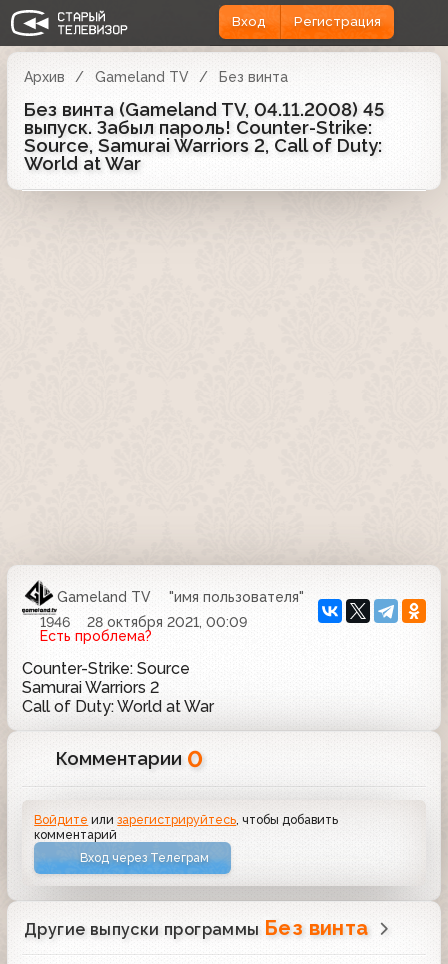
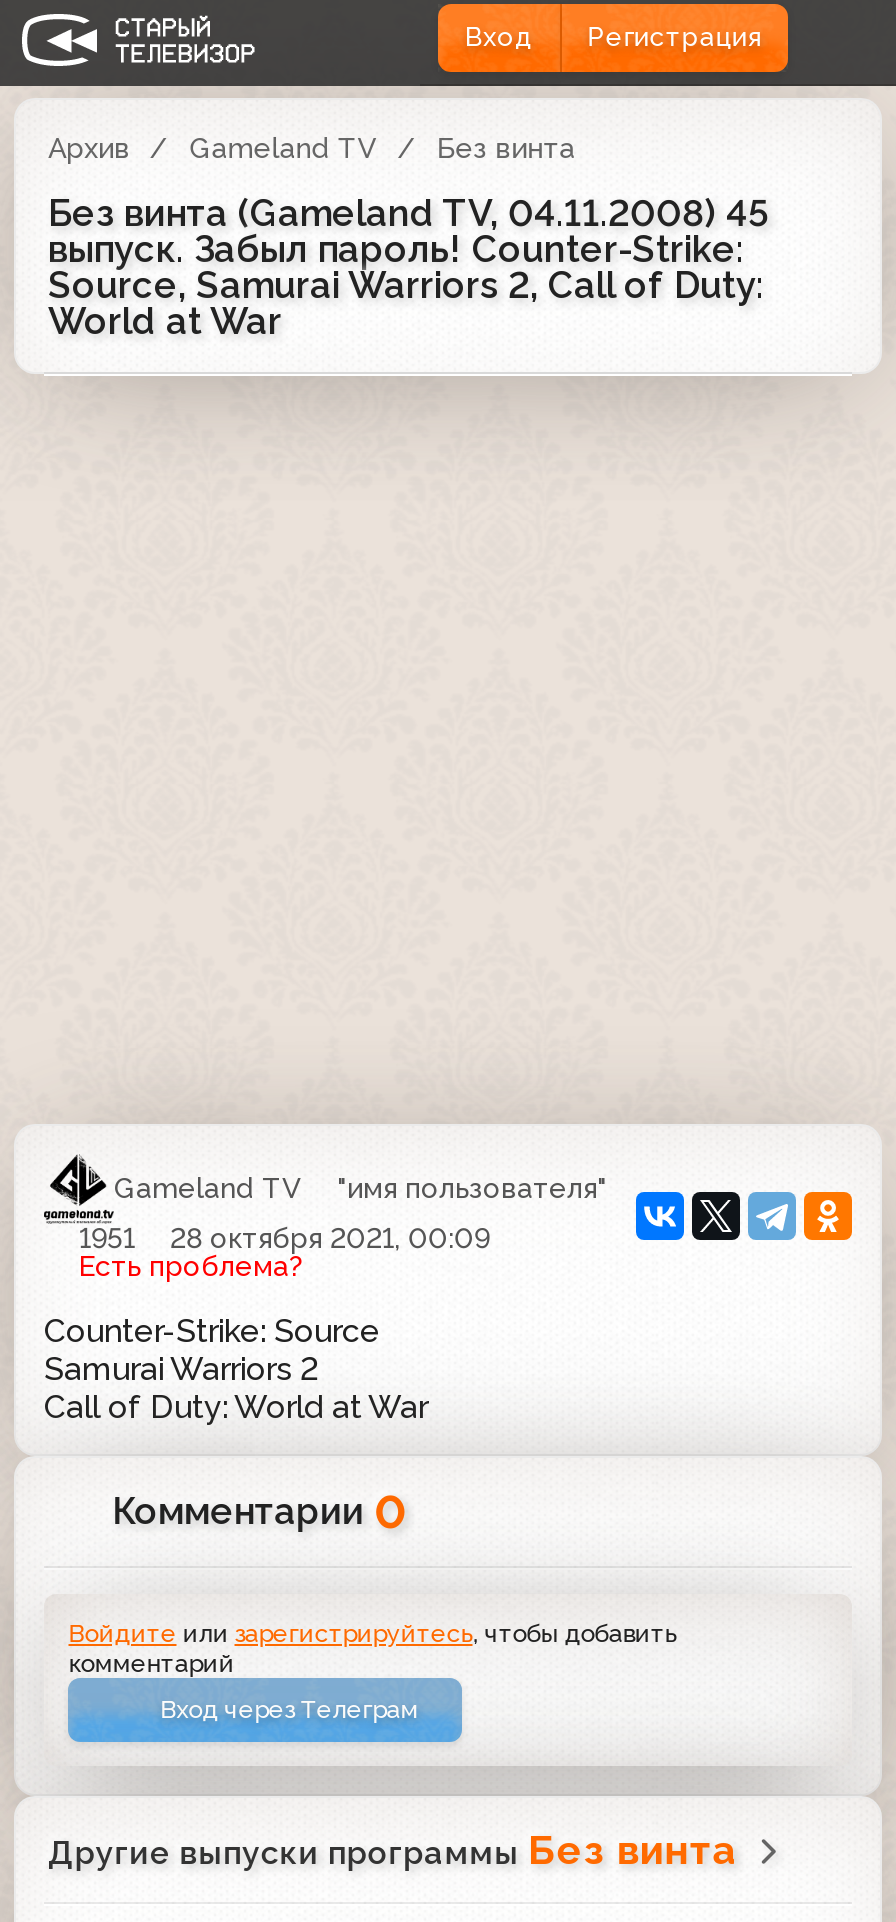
[39,614,247,630] 1946 28 октября 2021, 00:09 -> [79,1221,490,1253] 1951 28 октября 2021, 00:09

